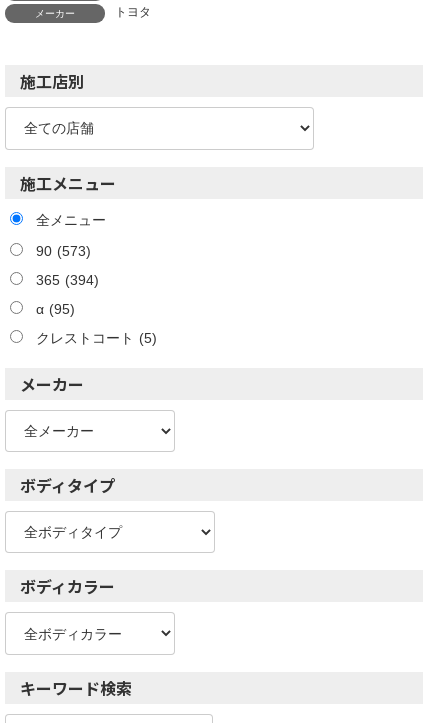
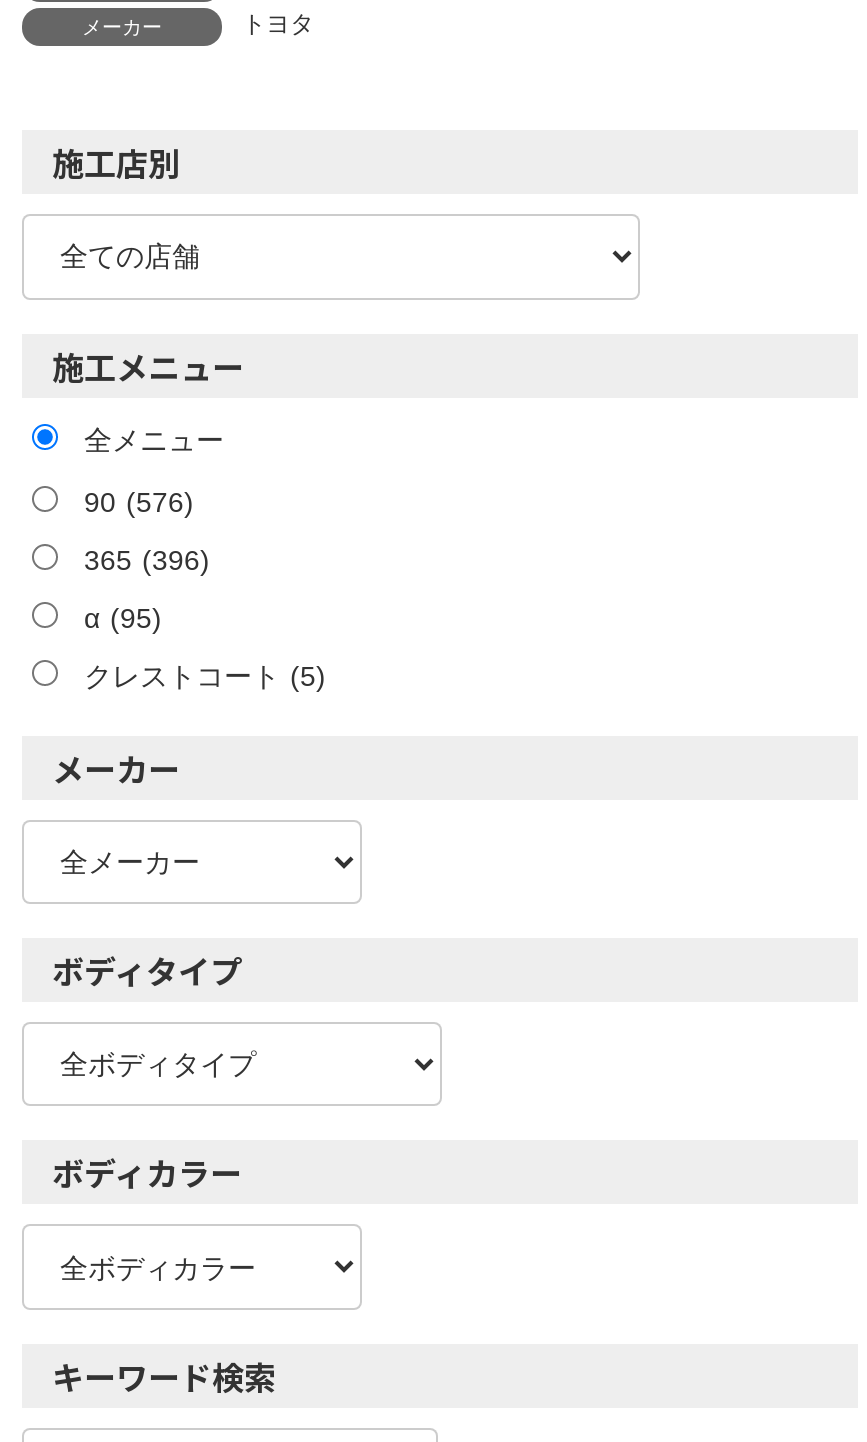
[36,243,91,259] 90 (573) -> [84,485,194,517] 90 (576)
[36,272,99,288] 365 (394) -> [84,543,210,575] 365 (396)

